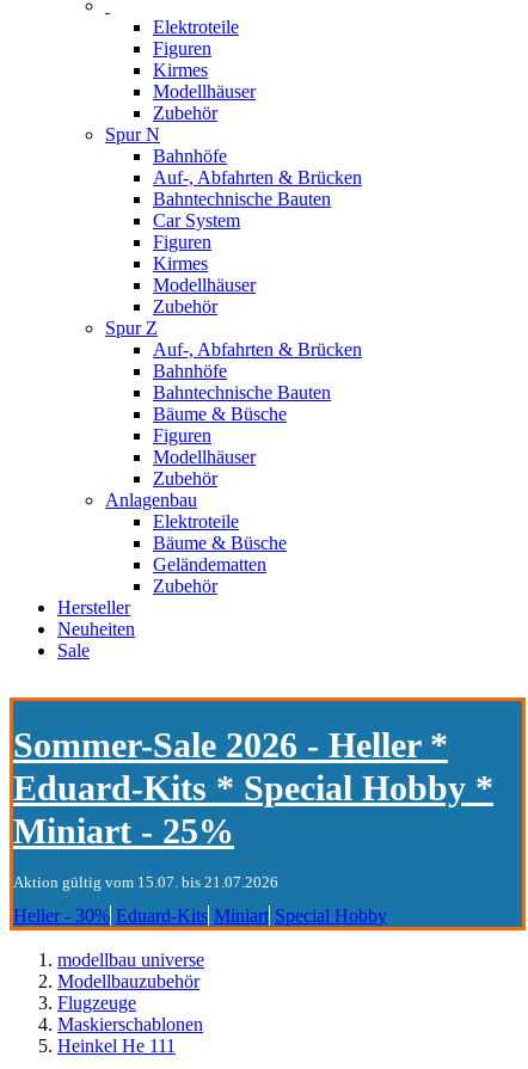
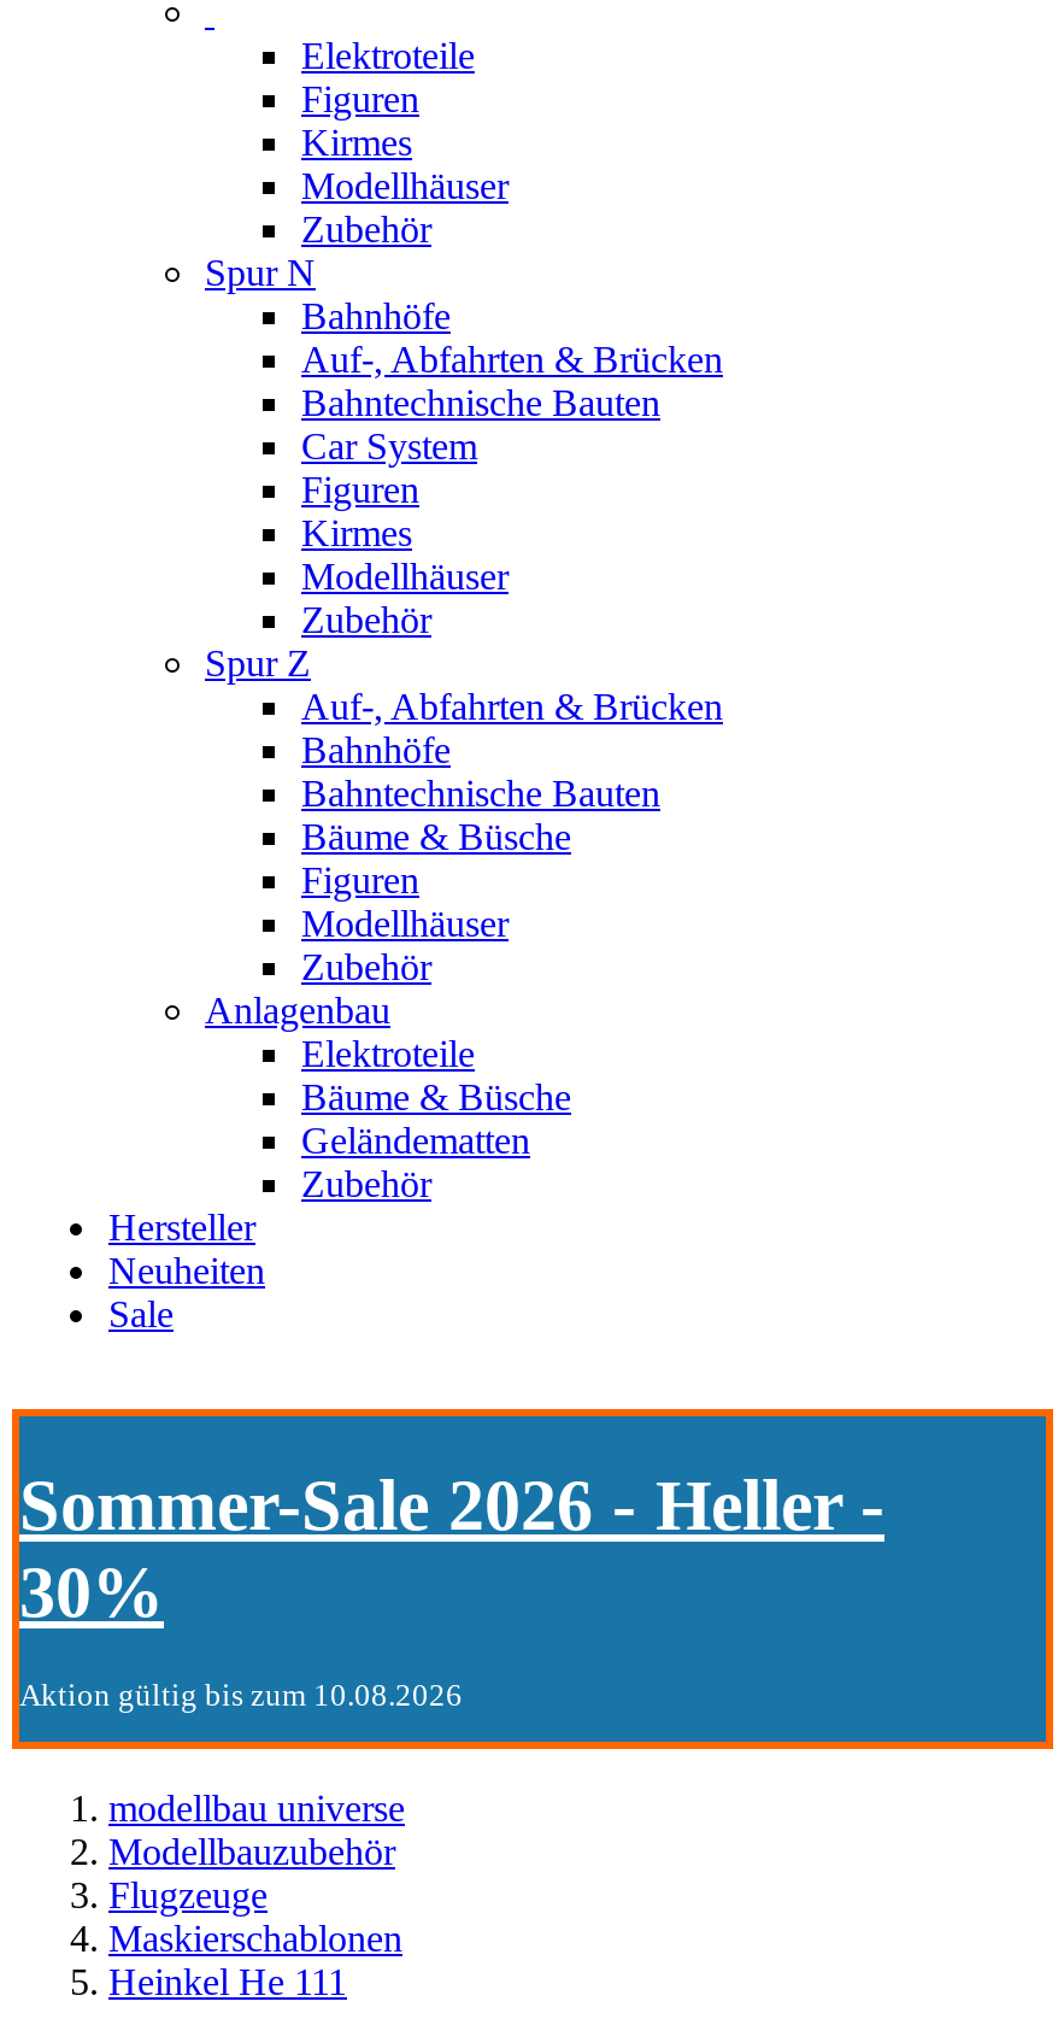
[13,725,493,926] Sommer-Sale 2026 - Heller * | Eduard-Kits * Special Hobby * | Miniart - 25% | Aktion gültig vom 15.07. bis 21.07.2026 | Heller - 30% Eduard-Kits Miniart Special Hobby -> [19,1464,884,1714] Sommer-Sale 2026 - Heller - | 30% | Aktion gültig bis zum 10.08.2026

